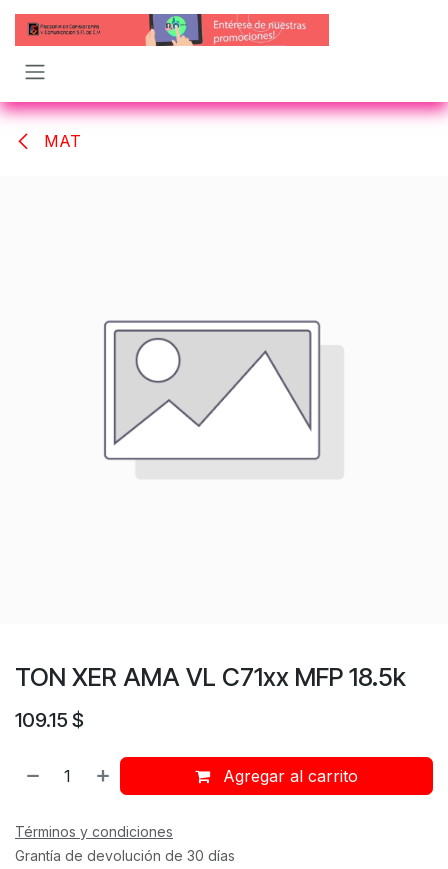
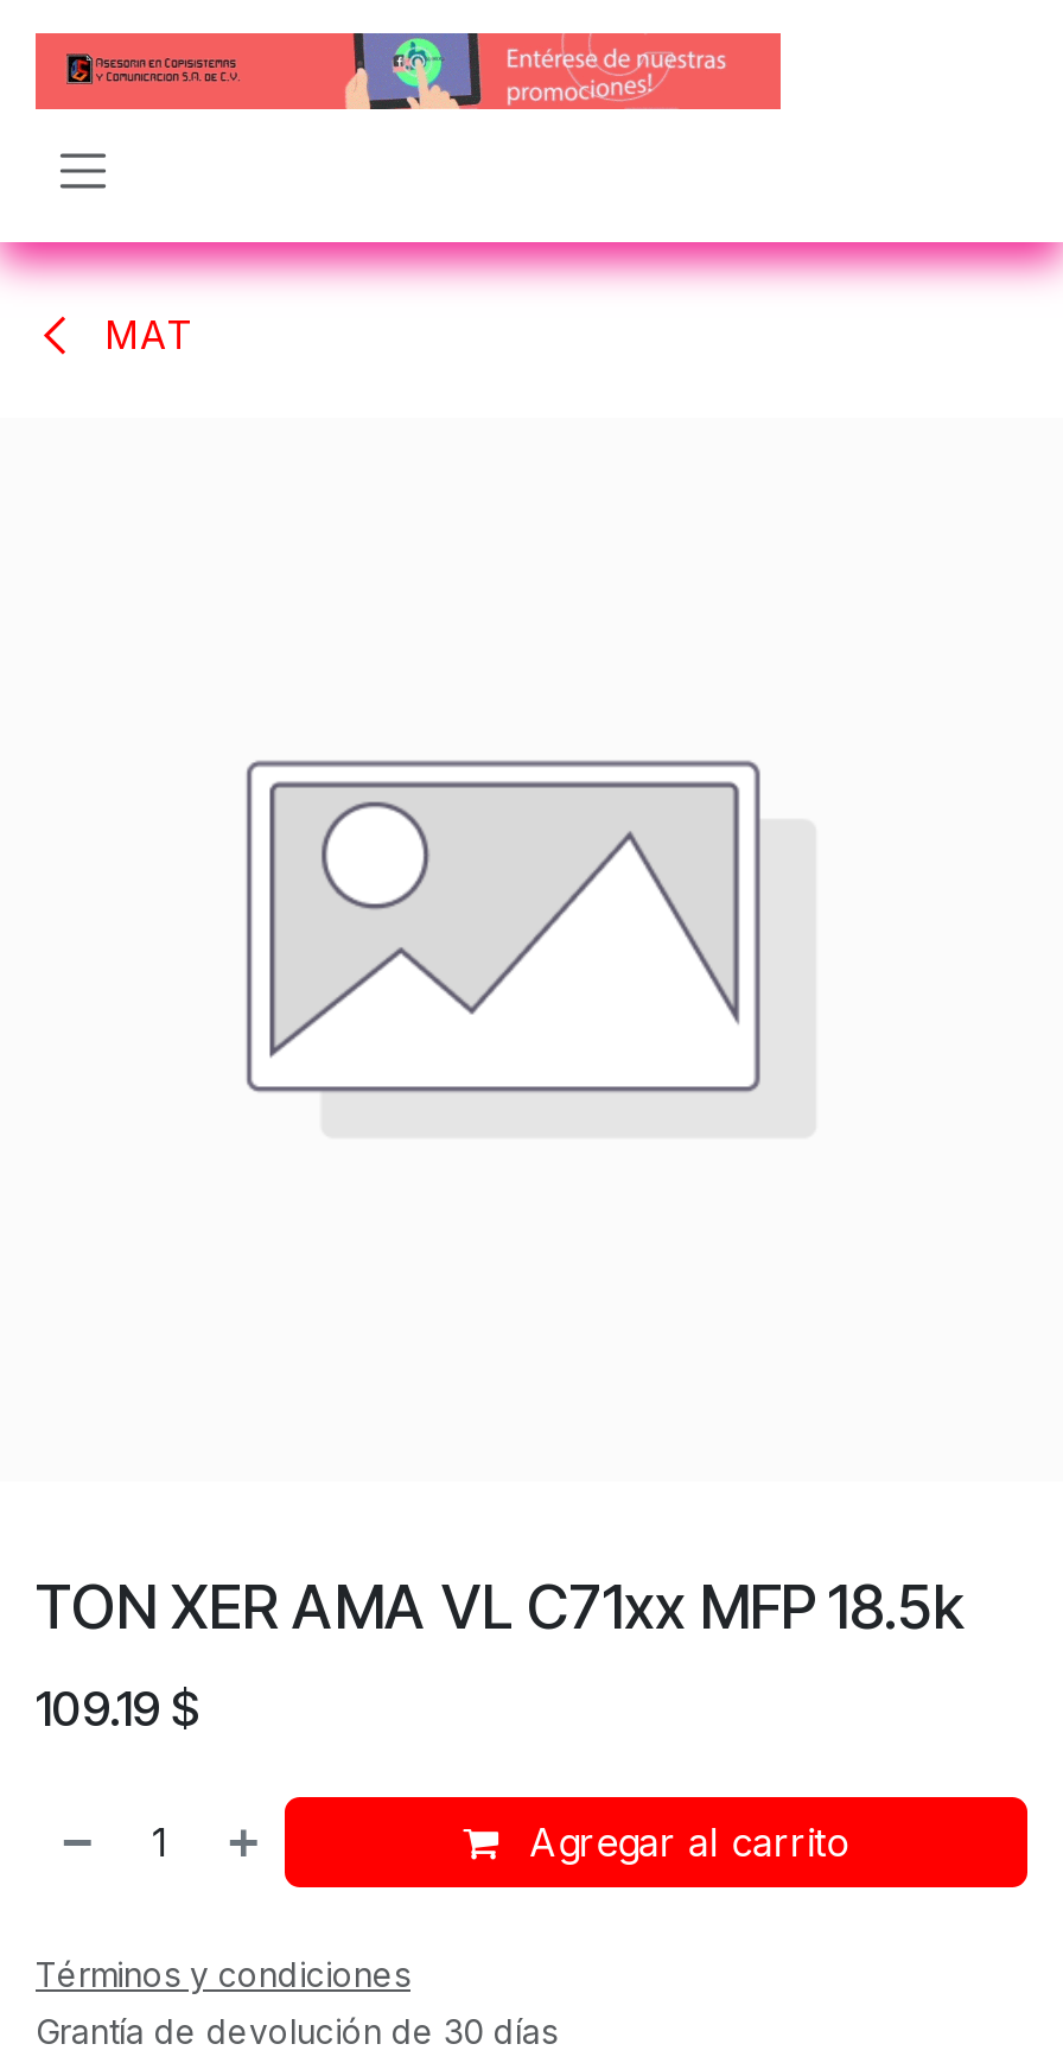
[15,708,84,732] 109.15 $ -> [36,1680,199,1737] 109.19 $

